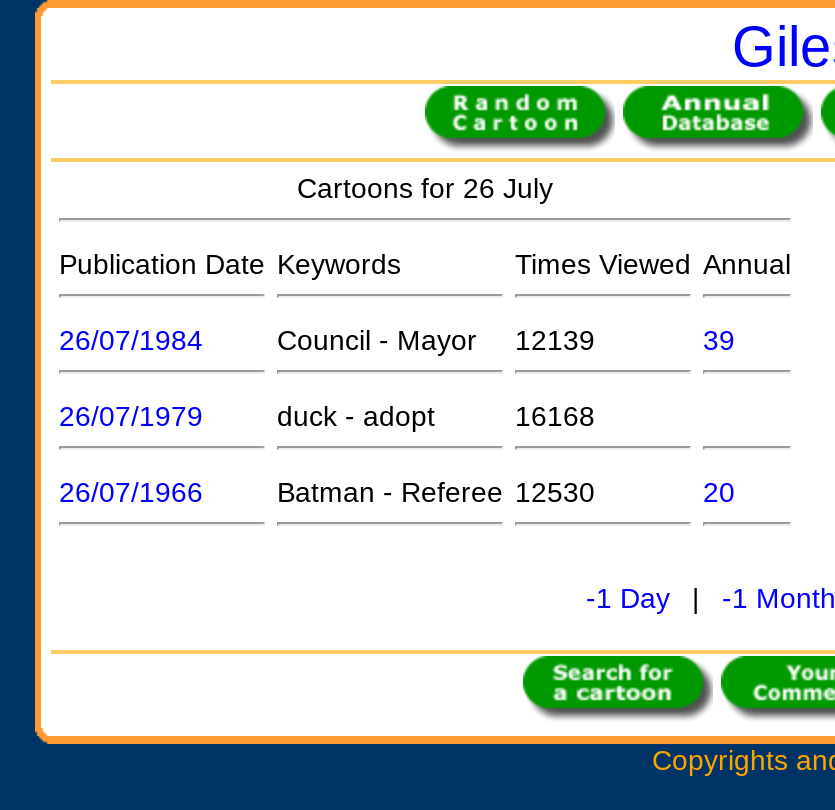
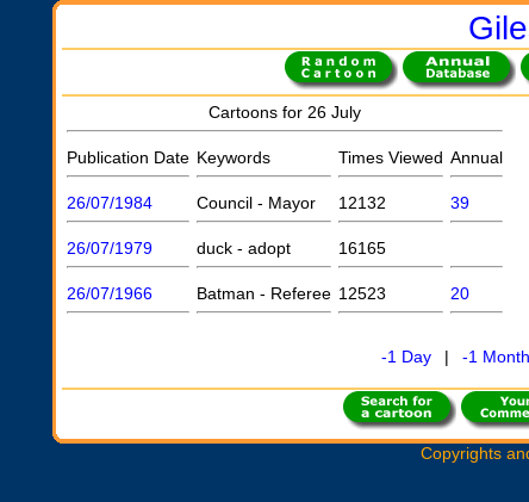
[277,324,595,356] Council - Mayor 12139 -> [197,193,386,212] Council - Mayor 12132
[515,400,595,432] 16168 -> [338,238,386,258] 16165
[277,476,595,508] Batman - Referee 12530 -> [197,284,386,303] Batman - Referee 12523

